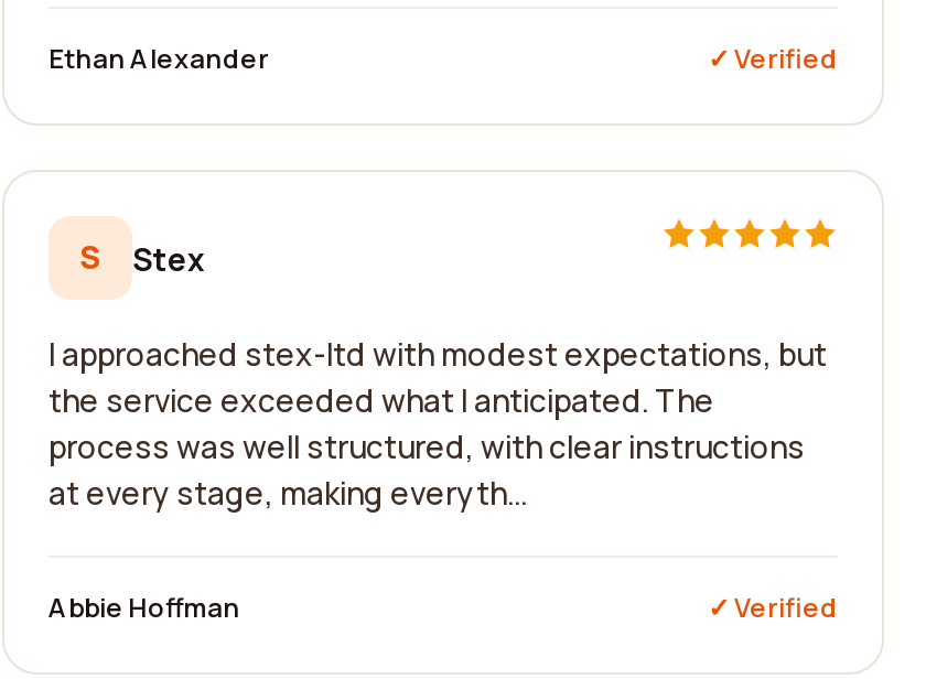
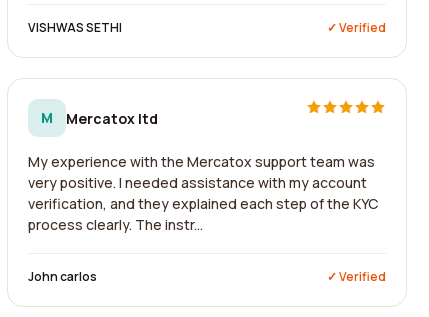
[49,40,269,77] Ethan Alexander -> [28,19,122,36] VISHWAS SETHI
[79,236,205,279] S | Stex -> [41,108,158,127] M | Mercatox ltd
[49,333,827,514] I approached stex-ltd with modest expectations, but | the service exceeded what I anticipated. The | process was well structured, with clear instructions | at every stage, making everyth... -> [28,152,378,234] My experience with the Mercatox support team was | very positive. I needed assistance with my account | verification, and they explained each step of the KYC | process clearly. The instr...
[49,589,240,626] Abbie Hoffman -> [28,268,97,285] John carlos

